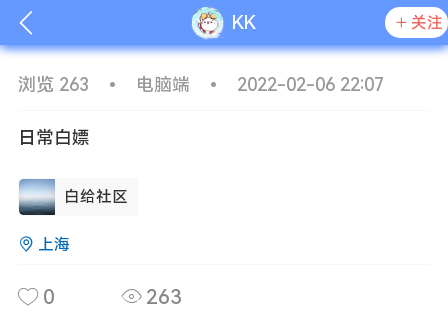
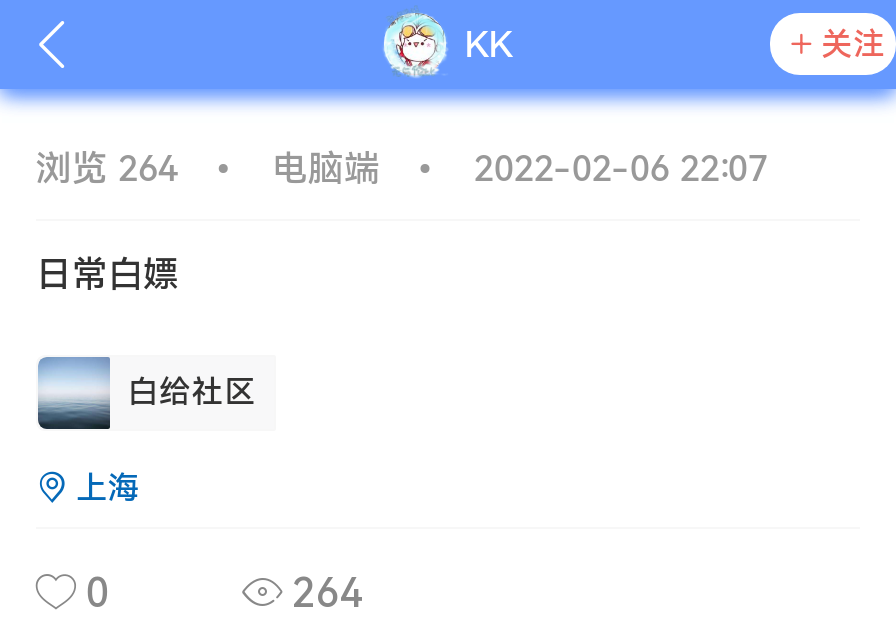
[18,74,89,95] 浏览 263 -> [36,146,178,188] 浏览 264
[141,285,182,309] 263 -> [282,569,364,617] 264

